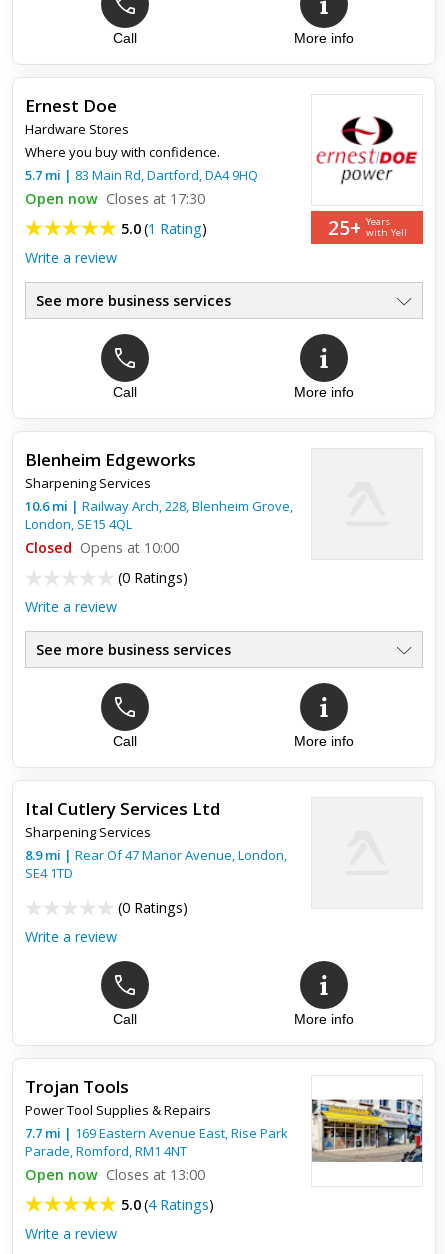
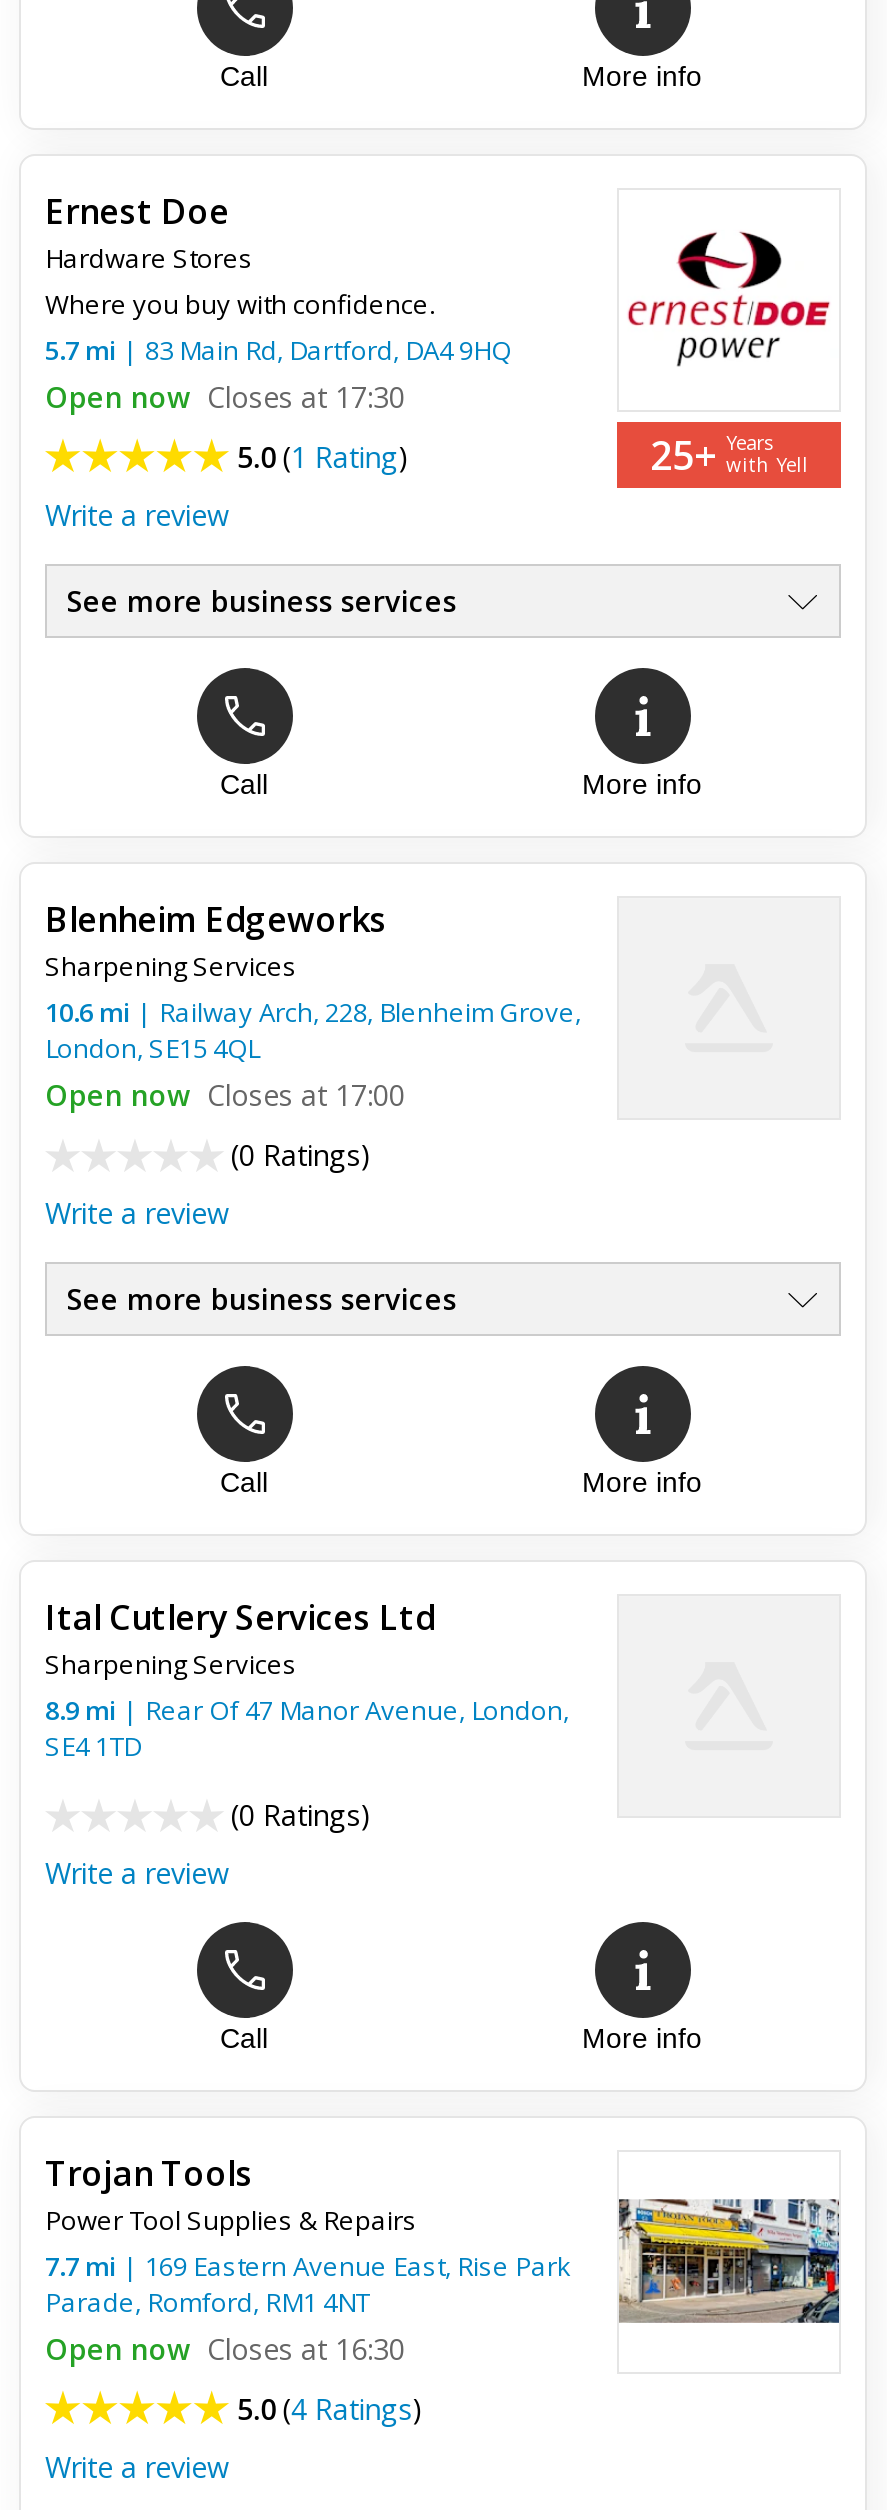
[25,538,179,557] Closed Opens at 10:00 -> [45,1076,405,1114] Open now Closes at 17:00
[25,1165,205,1184] Open now Closes at 13:00 -> [45,2330,405,2368] Open now Closes at 16:30

